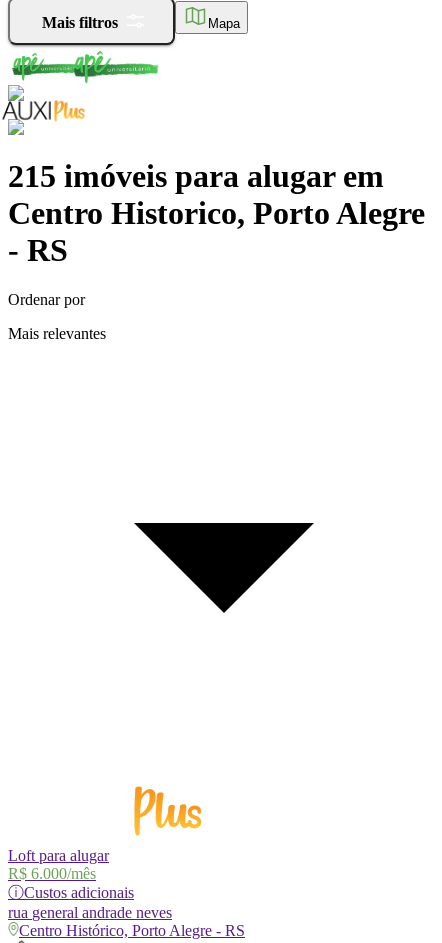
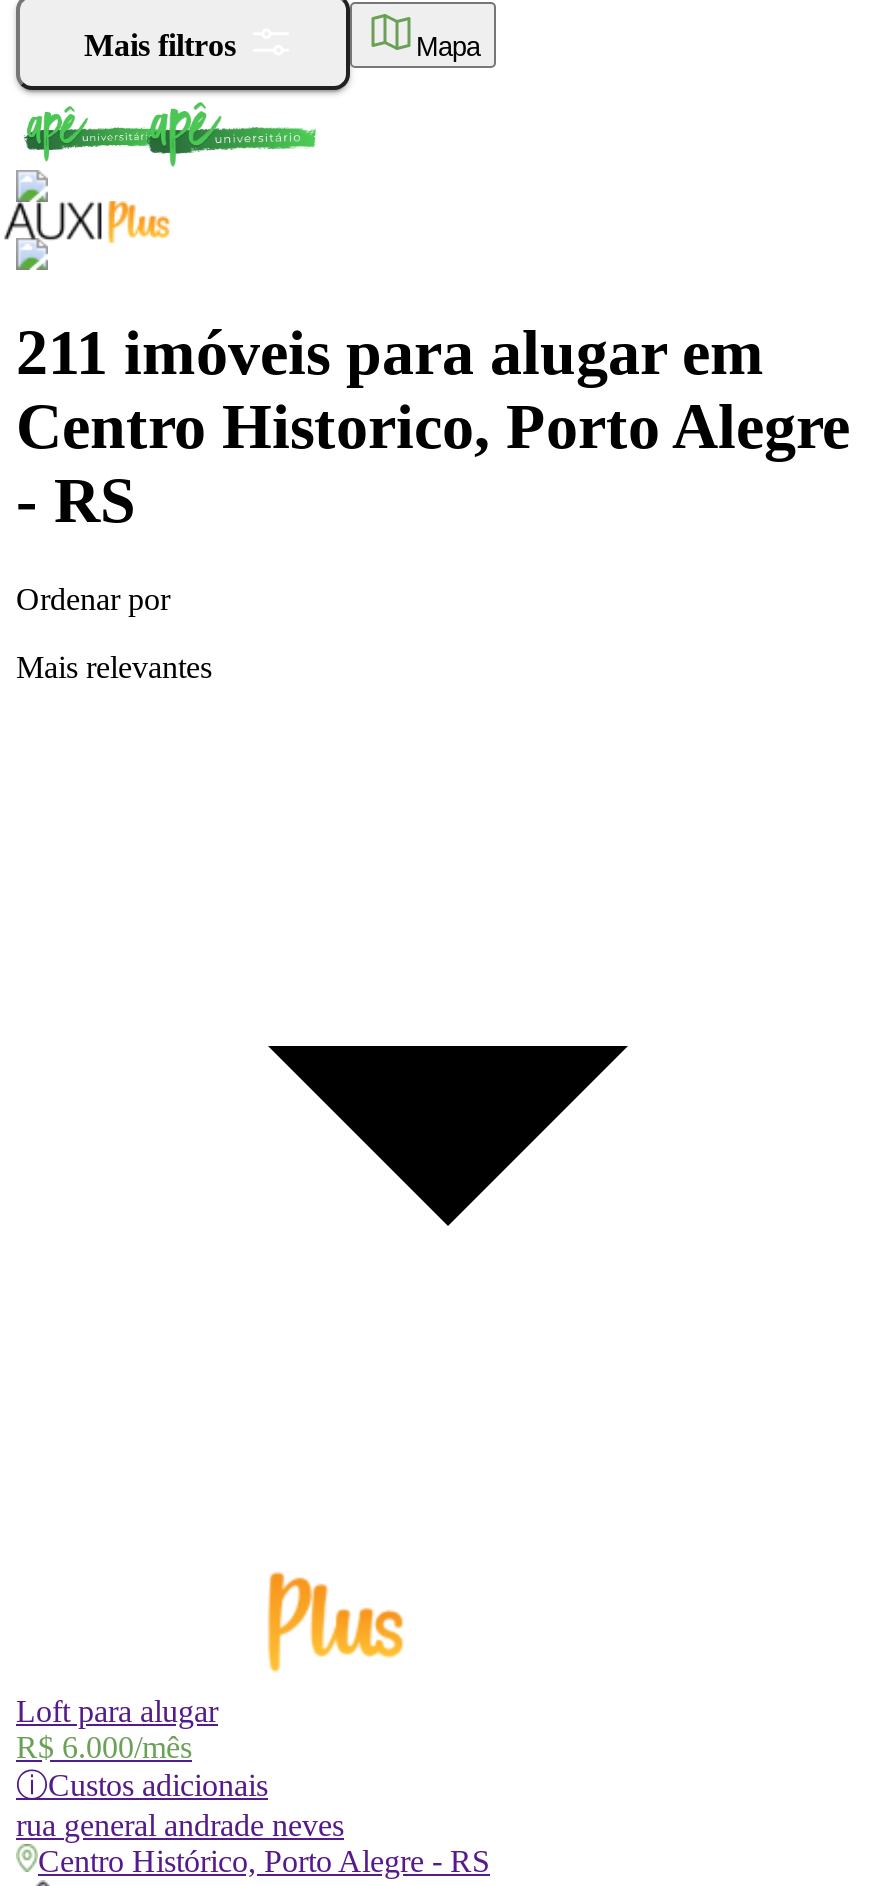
[8,158,384,194] 215 imóveis para alugar em -> [16,317,764,389] 211 imóveis para alugar em

